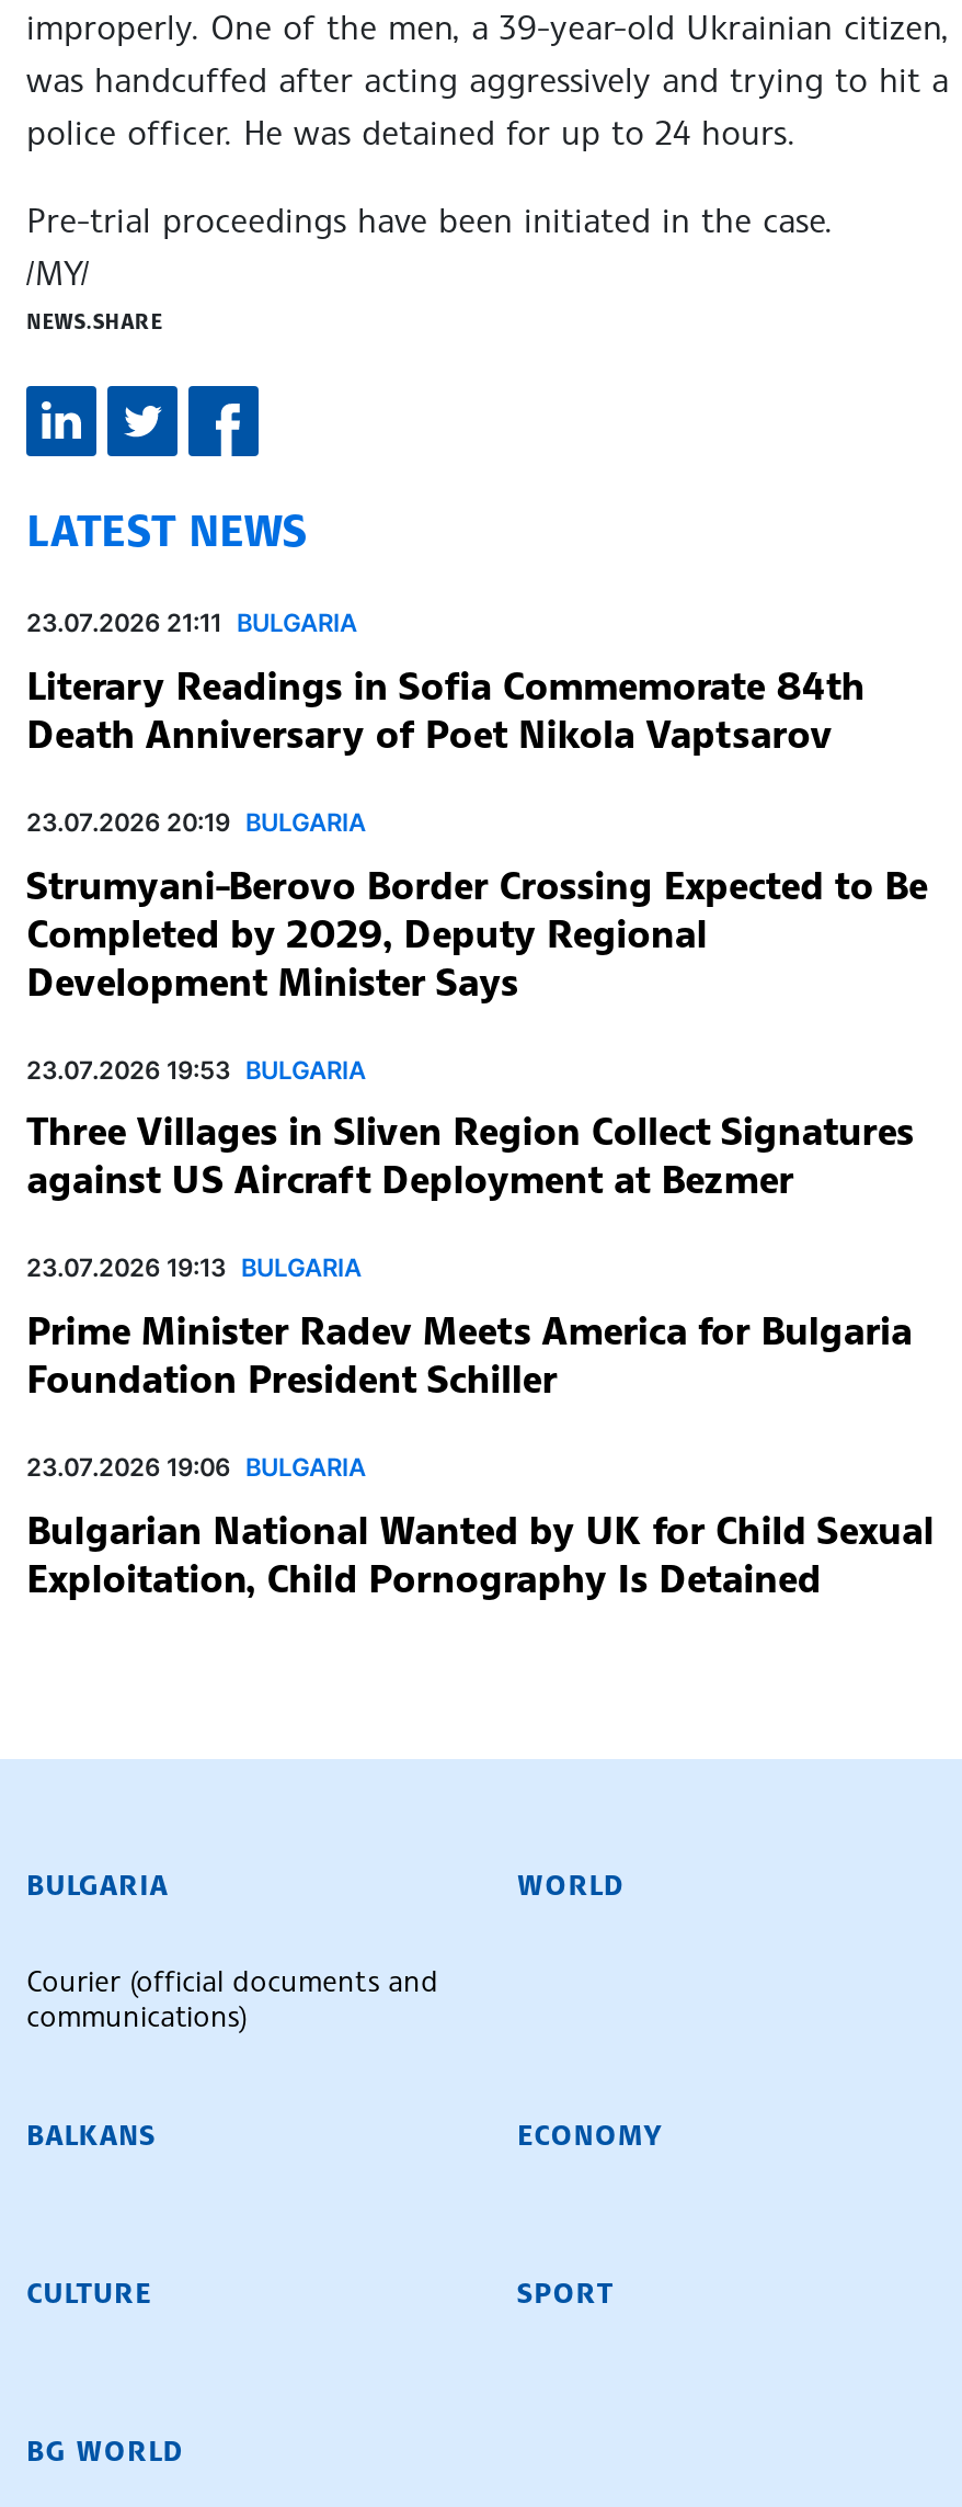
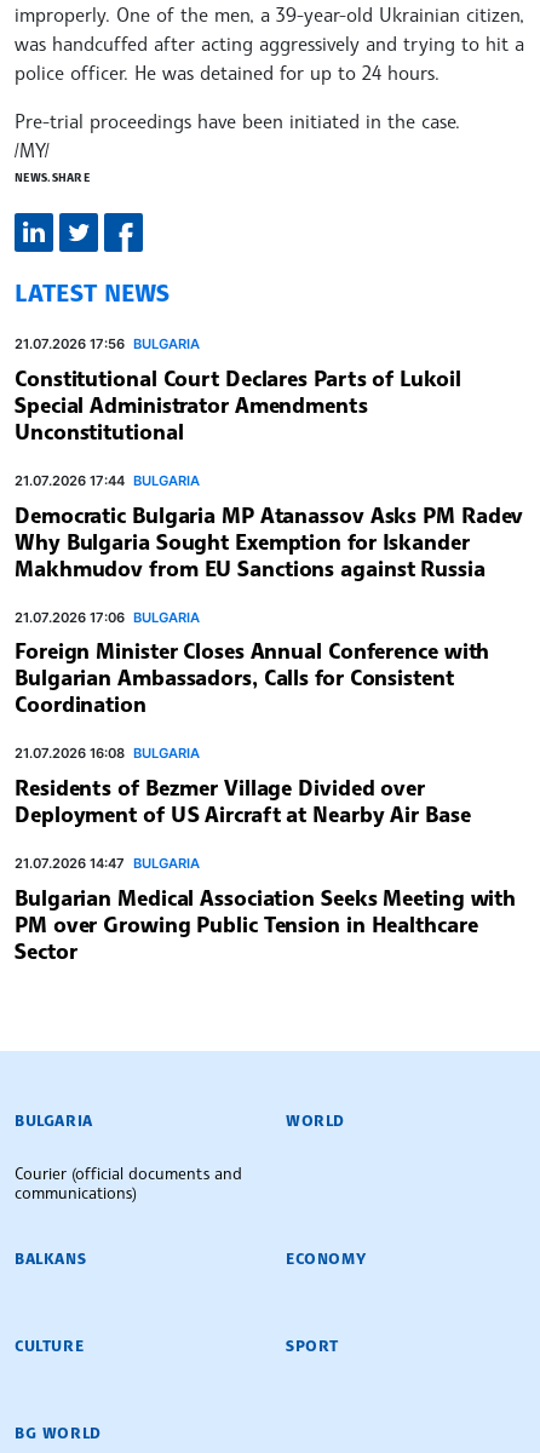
[26,608,865,757] 23.07.2026 21:11 BULGARIA | Literary Readings in Sofia Commemorate 84th | Death Anniversary of Poet Nikola Vaptsarov -> [15,336,461,444] 21.07.2026 17:56 BULGARIA | Constitutional Court Declares Parts of Lukoil | Special Administrator Amendments | Unconstitutional
[26,807,928,1004] 23.07.2026 20:19 BULGARIA | Strumyani-Berovo Border Crossing Expected to Be | Completed by 2029, Deputy Regional | Development Minister Says -> [15,472,524,581] 21.07.2026 17:44 BULGARIA | Democratic Bulgaria MP Atanassov Asks PM Radev | Why Bulgaria Sought Exemption for Iskander | Makhmudov from EU Sanctions against Russia
[26,1054,914,1203] 23.07.2026 19:53 BULGARIA | Three Villages in Sliven Region Collect Signatures | against US Aircraft Deployment at Bezmer -> [15,609,490,717] 21.07.2026 17:06 BULGARIA | Foreign Minister Closes Annual Conference with | Bulgarian Ambassadors, Calls for Consistent | Coordination
[26,1253,912,1401] 23.07.2026 19:13 BULGARIA | Prime Minister Radev Meets America for Bulgaria | Foundation President Schiller -> [15,745,471,827] 21.07.2026 16:08 BULGARIA | Residents of Bezmer Village Divided over | Deployment of US Aircraft at Nearby Air Base
[26,1452,934,1600] 23.07.2026 19:06 BULGARIA | Bulgarian National Wanted by UK for Child Sexual | Exploitation, Child Pornography Is Detained -> [15,855,516,963] 21.07.2026 14:47 BULGARIA | Bulgarian Medical Association Seeks Meeting with | PM over Growing Public Tension in Healthcare | Sector

